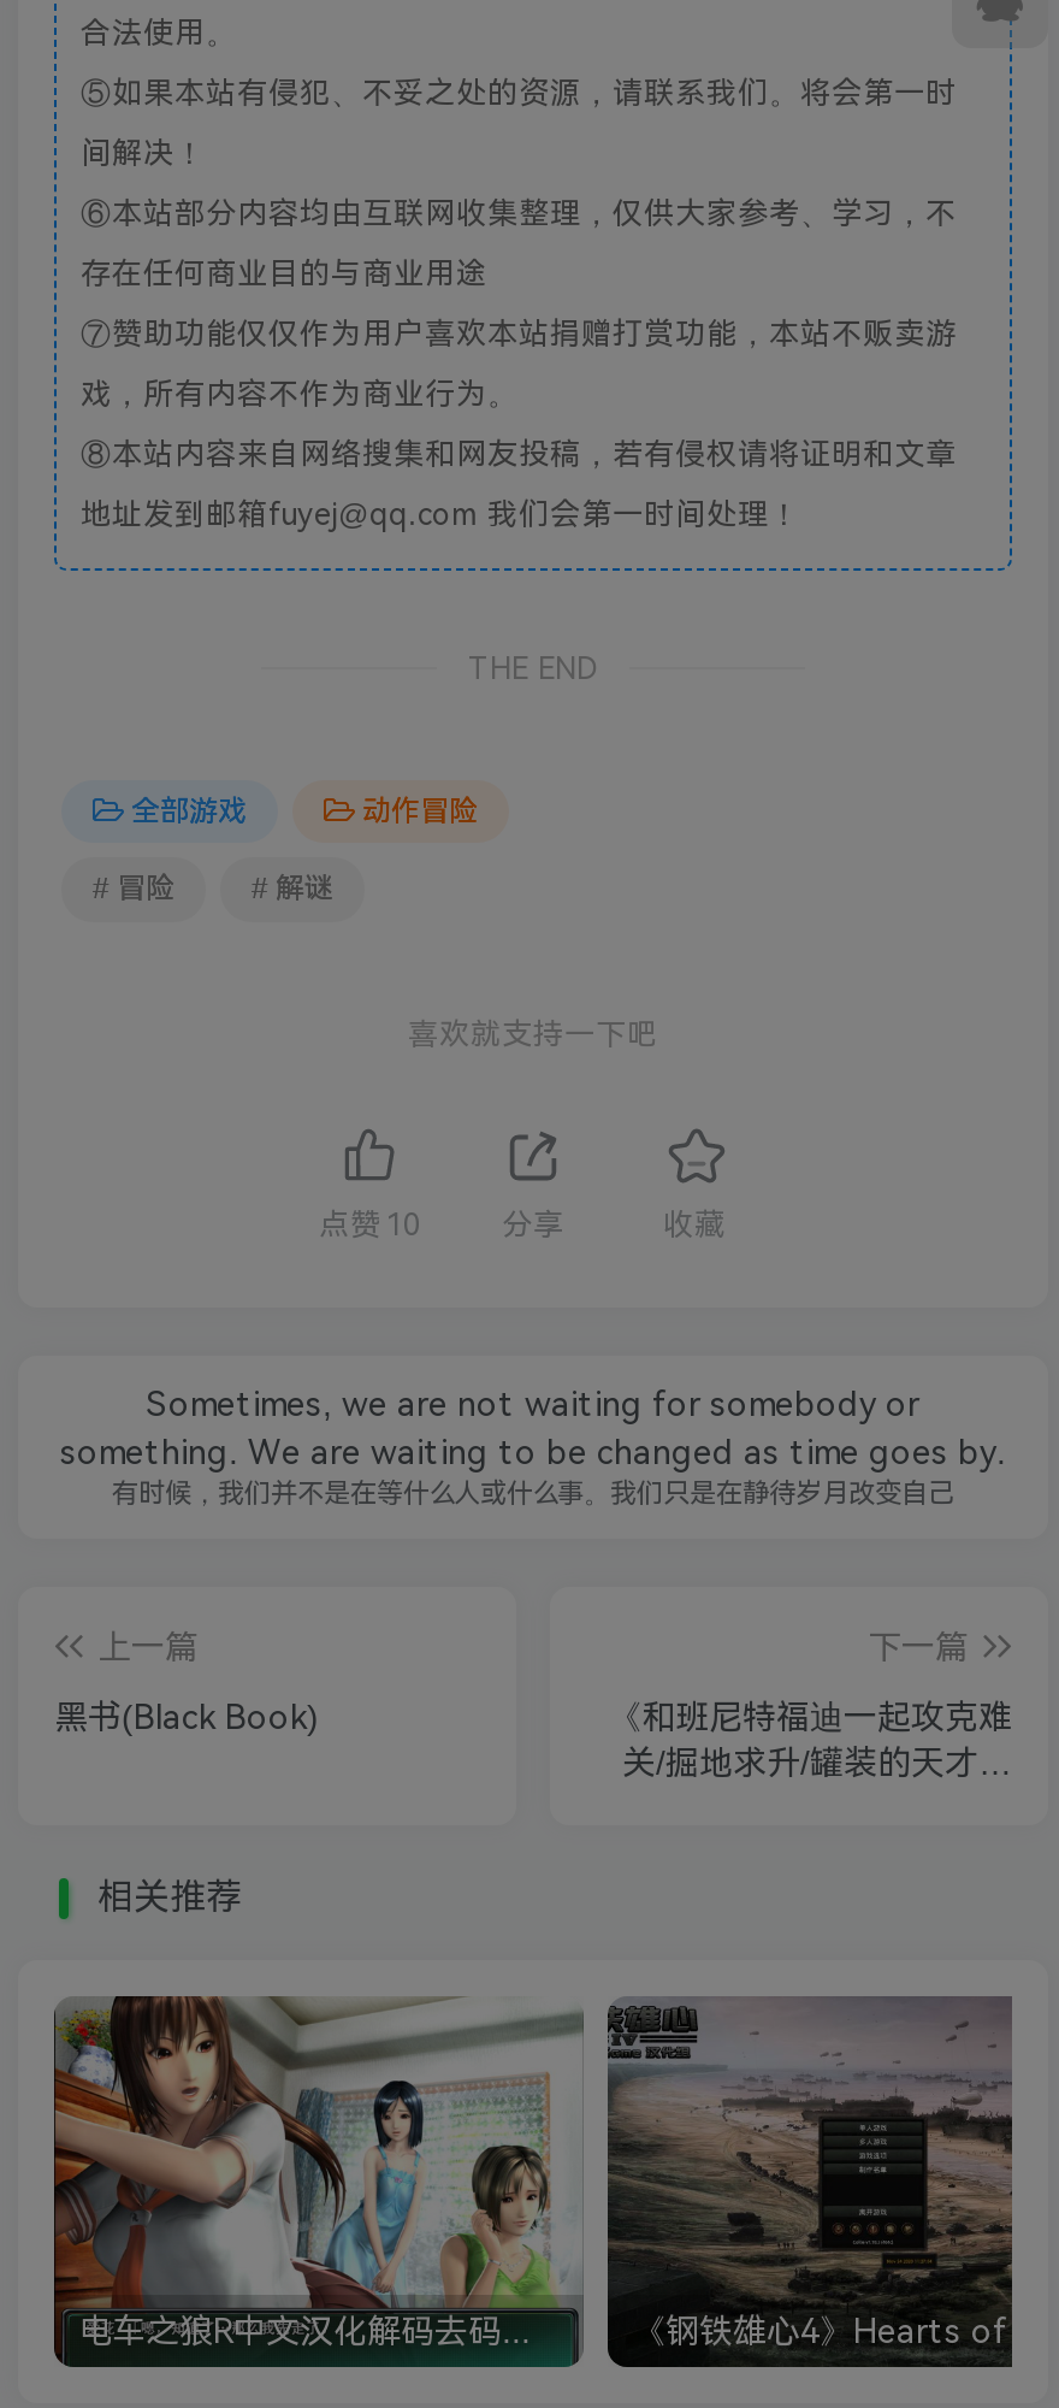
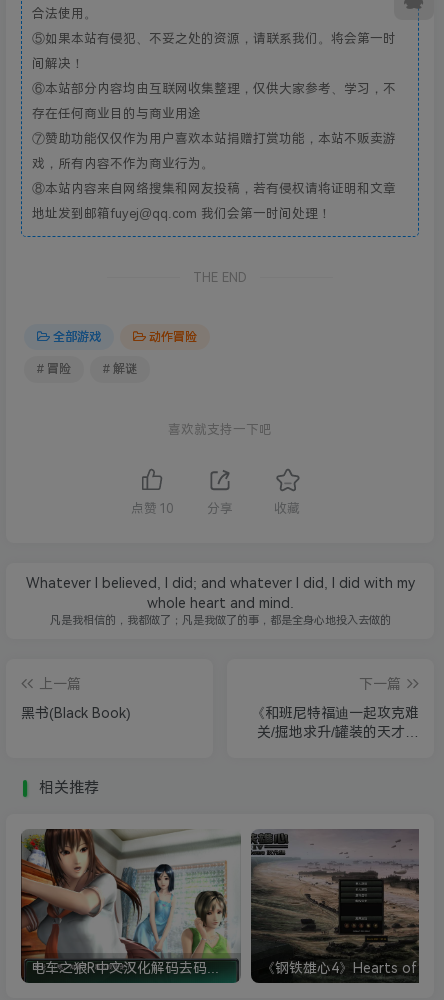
[60,1385,1006,1510] Sometimes, we are not waiting for somebody or | something. We are waiting to be changed as time goes by. | 有时候，我们并不是在等什么人或什么事。我们只是在静待岁月改变自己 -> [25,575,414,627] Whatever I believed, I did; and whatever I did, I did with my | whole heart and mind. | 凡是我相信的，我都做了；凡是我做了的事，都是全身心地投入去做的

